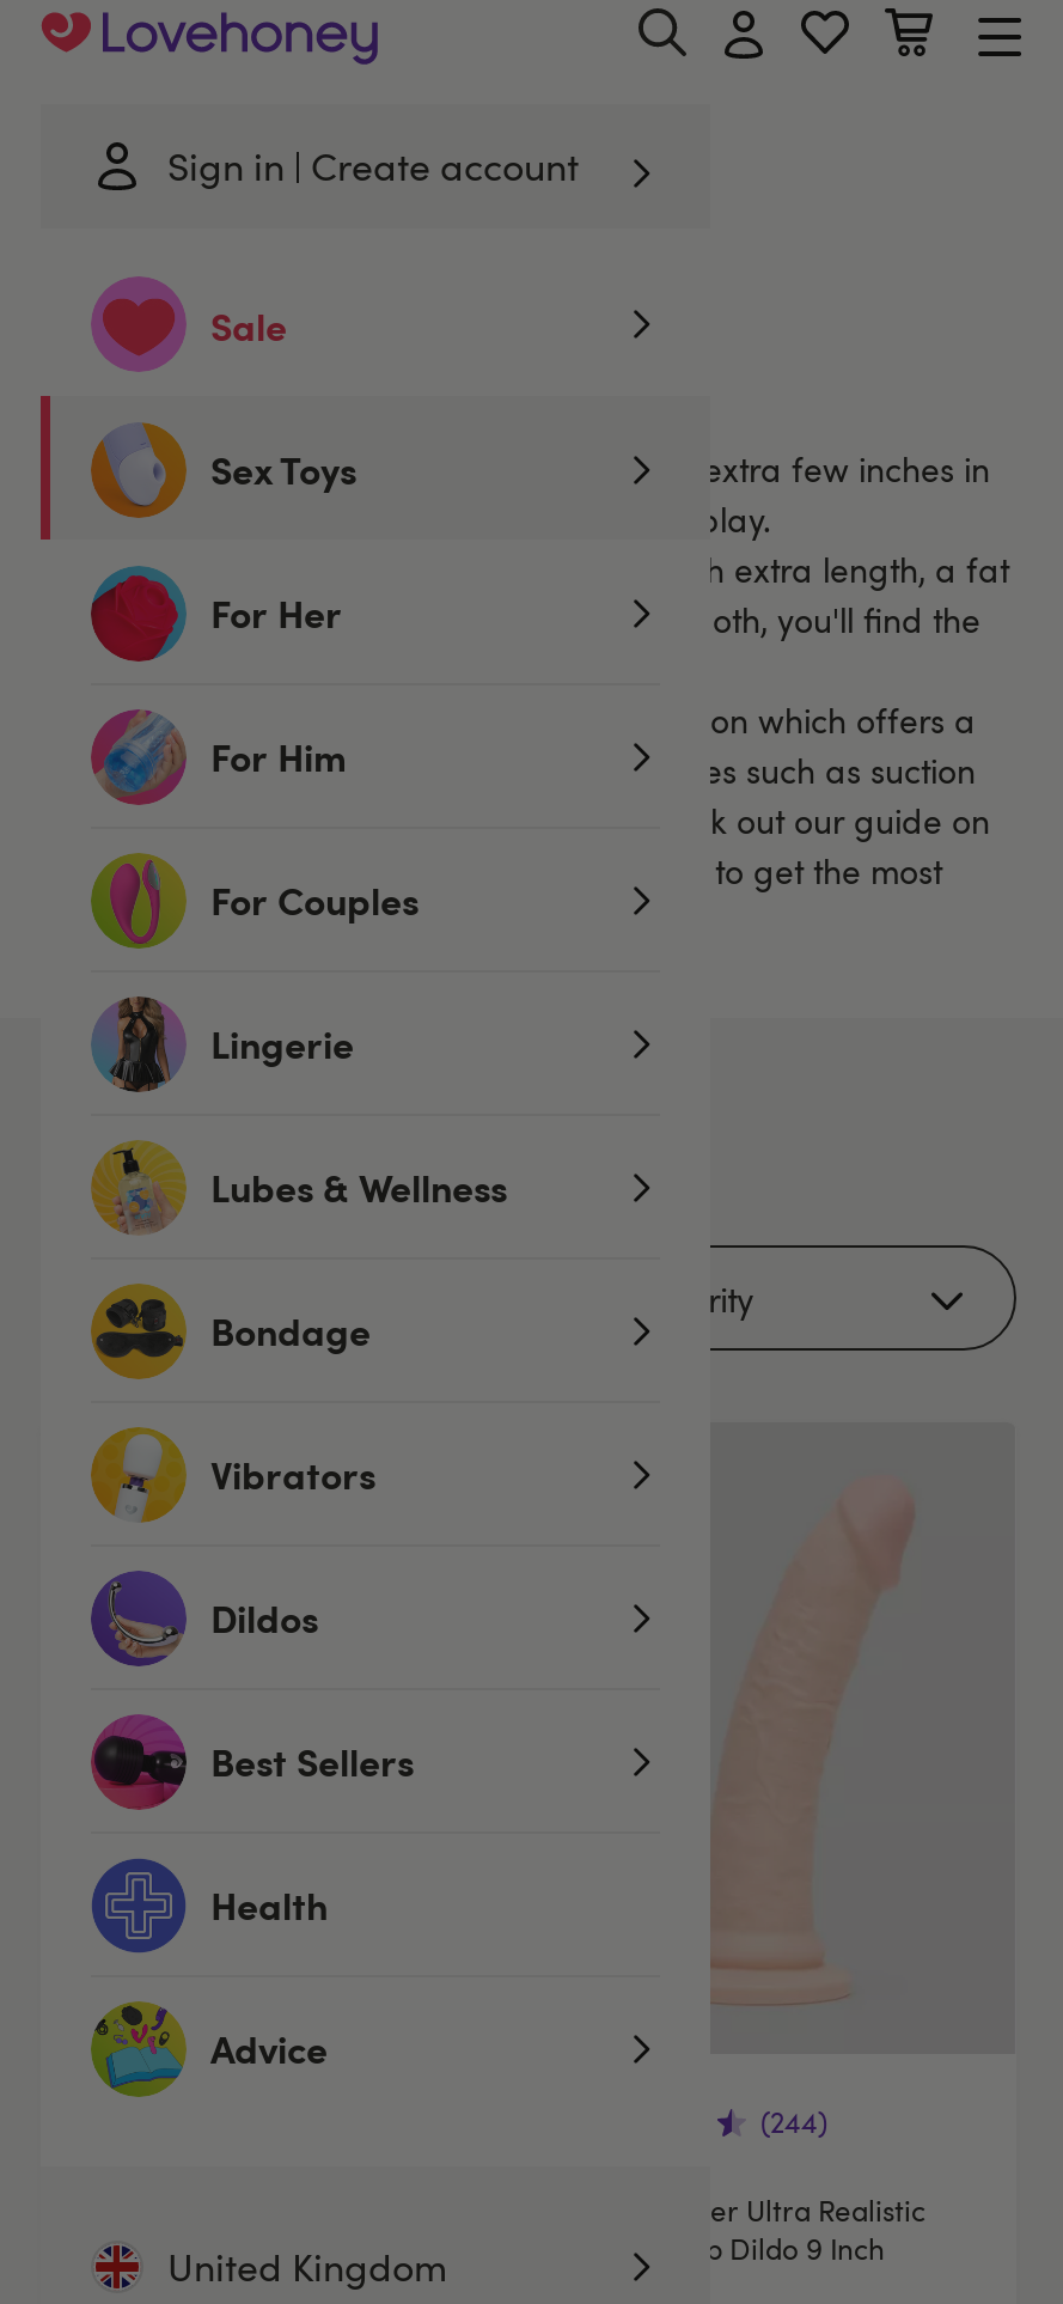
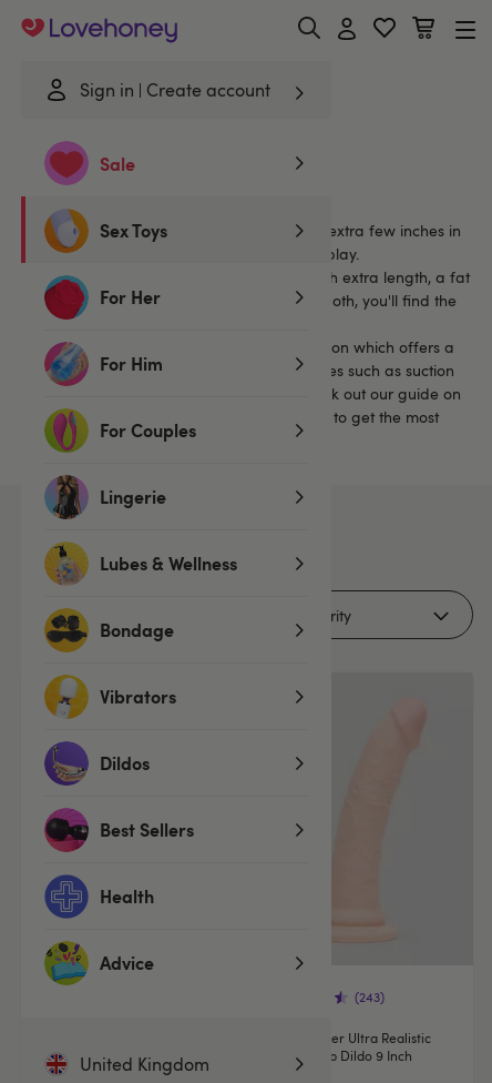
[760,2103,827,2141] (244) -> [355,988,385,1006] (243)

